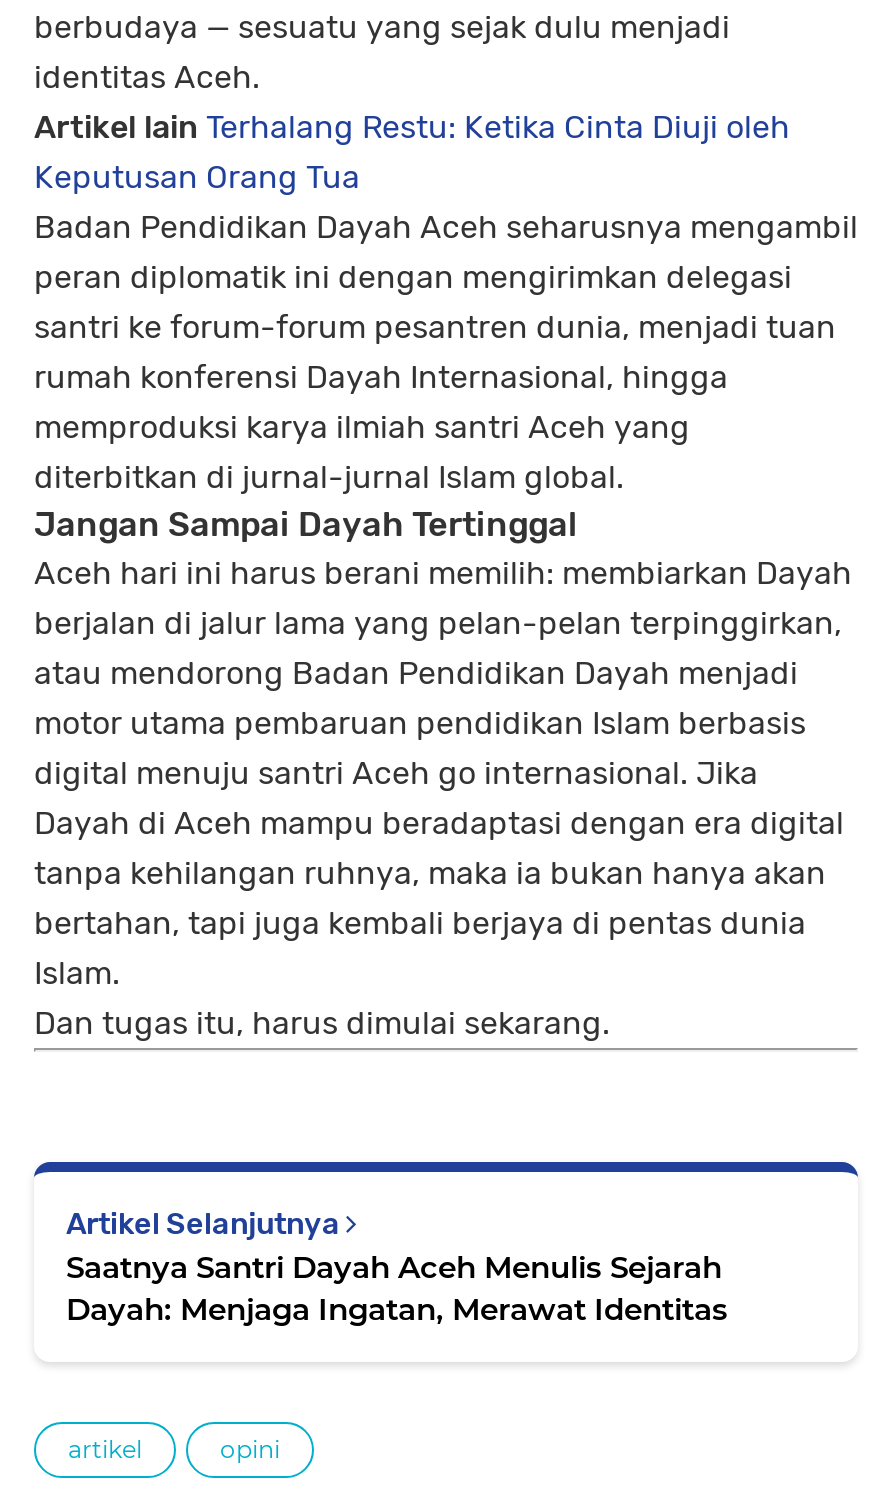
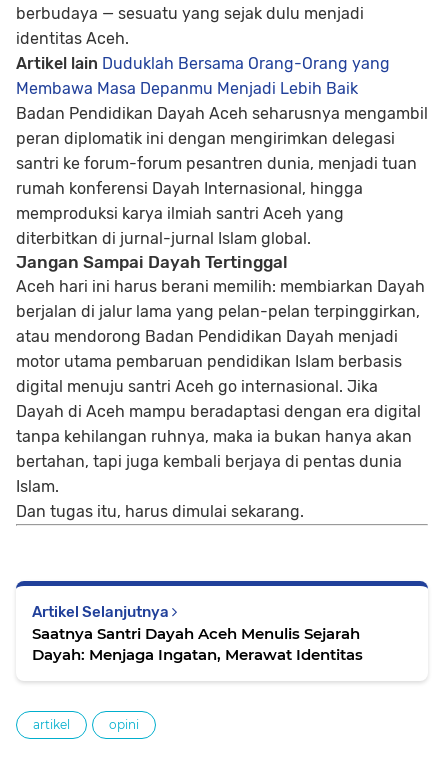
[34,108,790,196] Artikel lain Terhalang Restu: Ketika Cinta Diuji oleh | Keputusan Orang Tua -> [16,54,390,98] Artikel lain Duduklah Bersama Orang-Orang yang | Membawa Masa Depanmu Menjadi Lebih Baik

